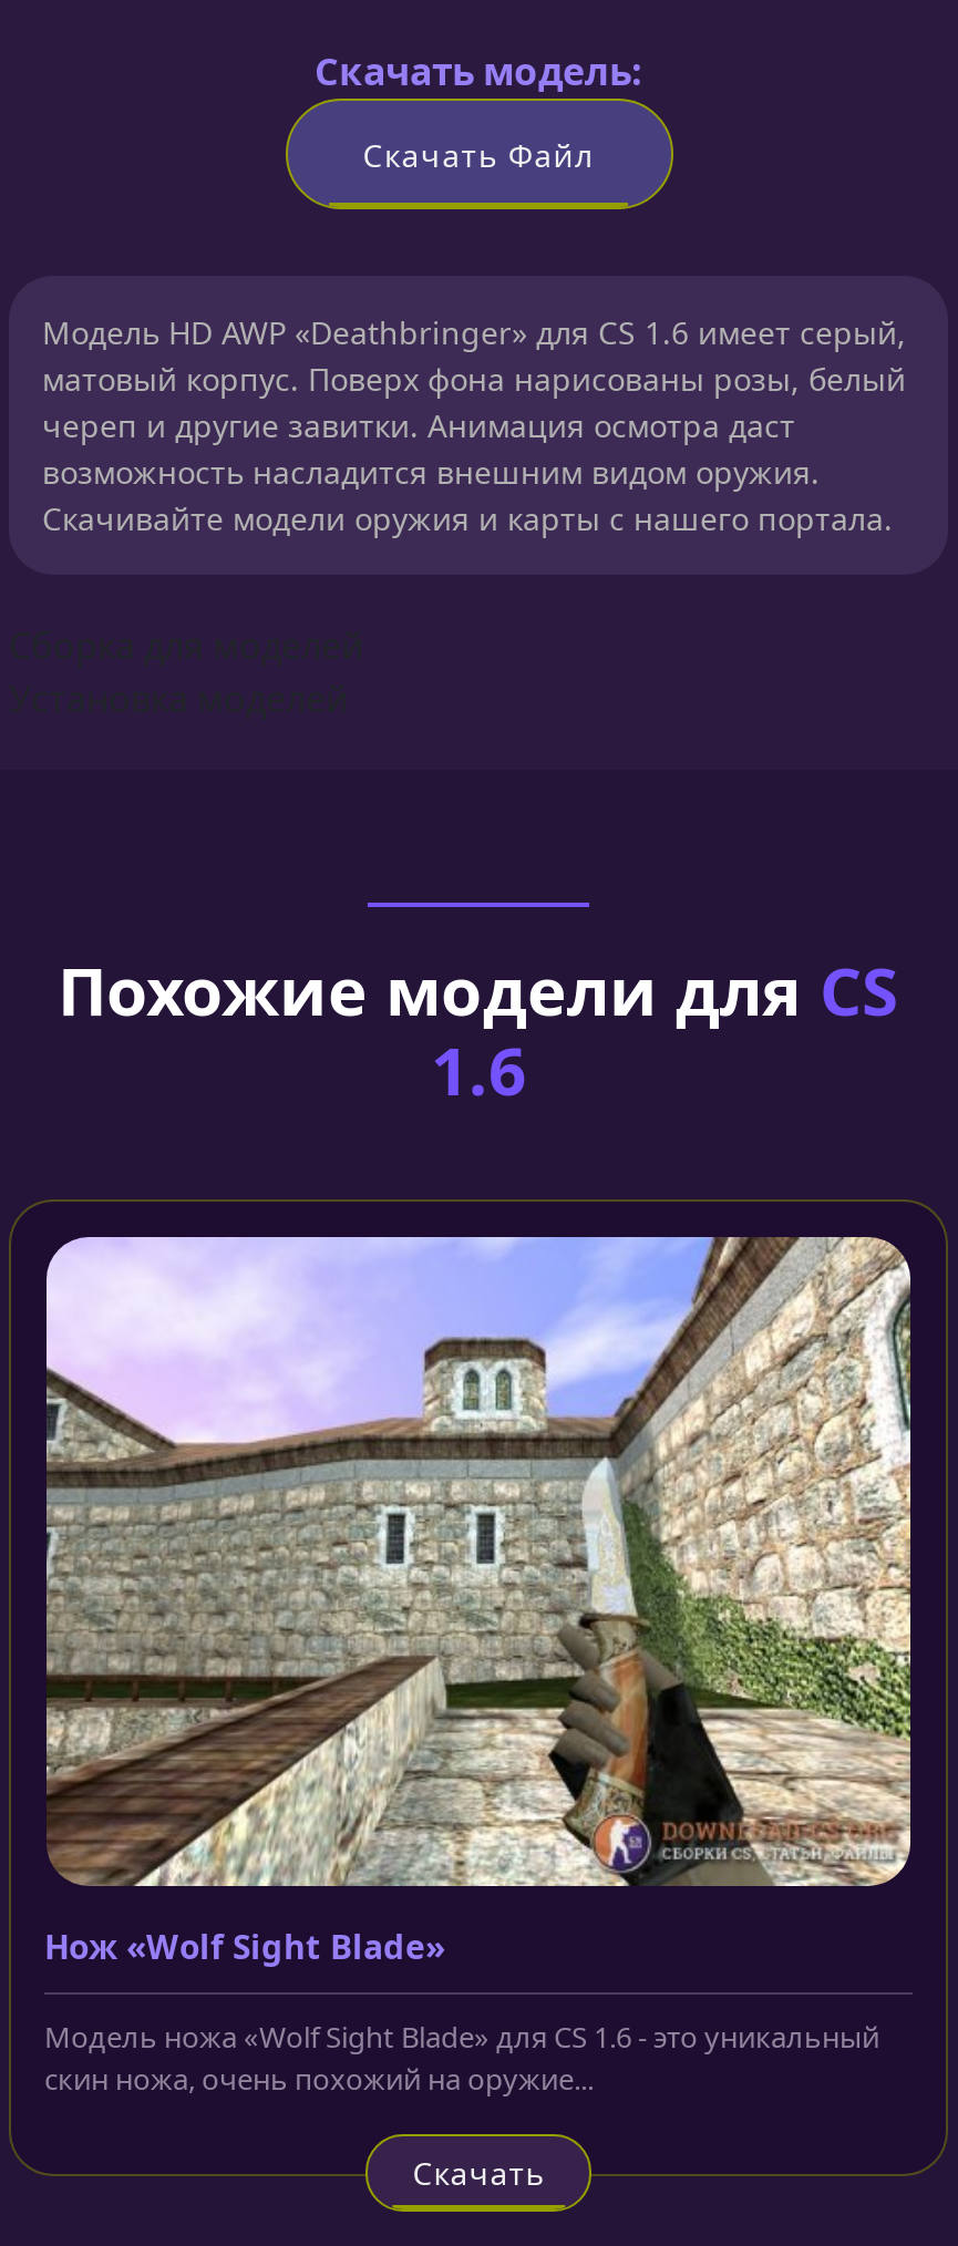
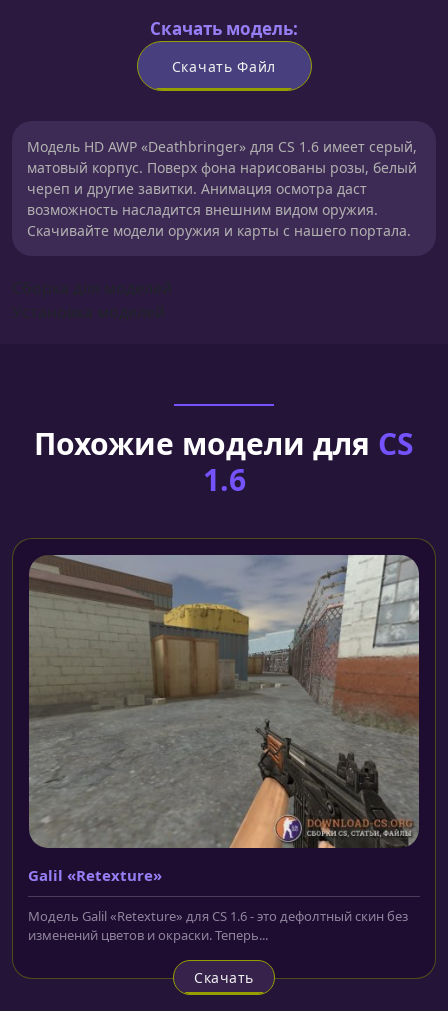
[44,1235,913,1969] [image] | Нож «Wolf Sight Blade» -> [28,554,420,885] [image] | Galil «Retexture»
[44,2018,879,2100] Модель ножа «Wolf Sight Blade» для CS 1.6 - это уникальный | скин ножа, очень похожий на оружие... -> [28,907,408,944] Модель Galil «Retexture» для CS 1.6 - это дефолтный скин без | изменений цветов и окраски. Теперь...

